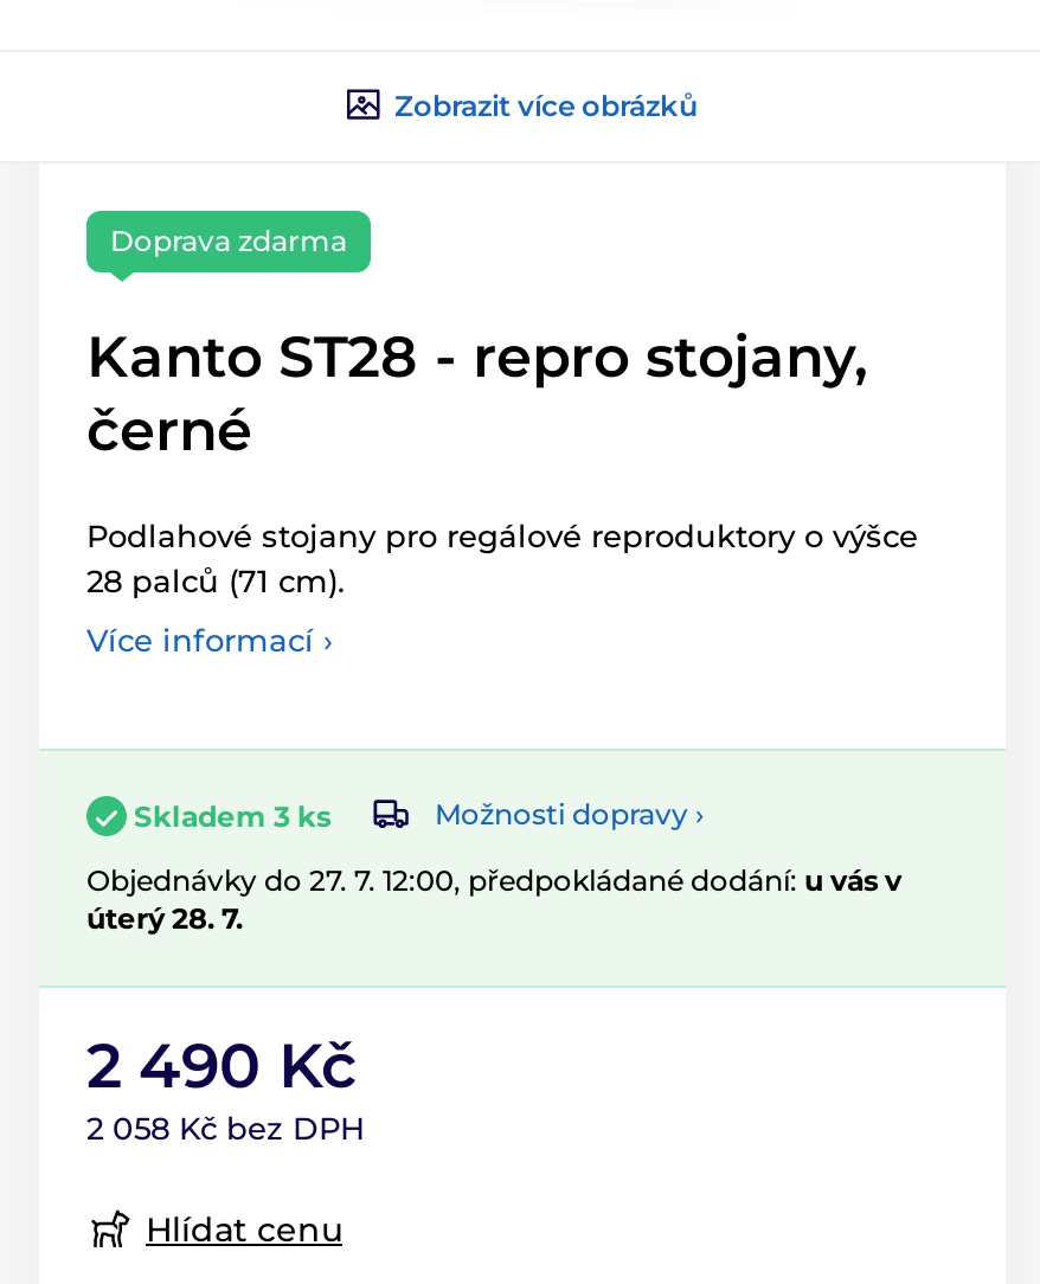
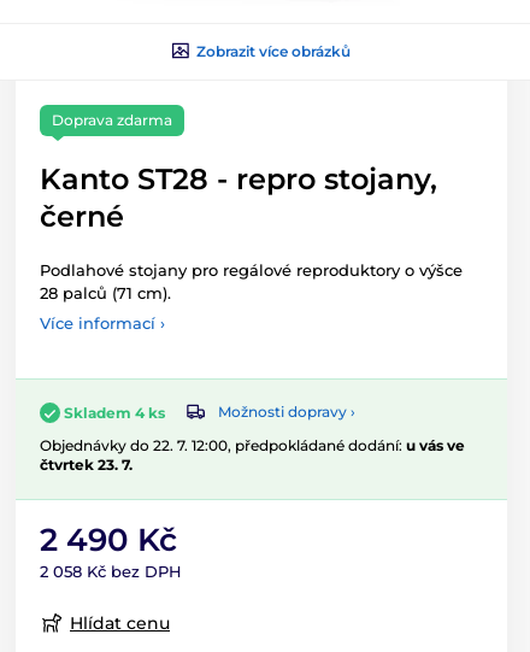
[134,797,330,833] Skladem 3 ks -> [64,403,165,421] Skladem 4 ks
[86,862,901,936] Objednávky do 27. 7. 12:00, předpokládané dodání: u vás v | úterý 28. 7. -> [40,436,465,474] Objednávky do 22. 7. 12:00, předpokládané dodání: u vás ve | čtvrtek 23. 7.

